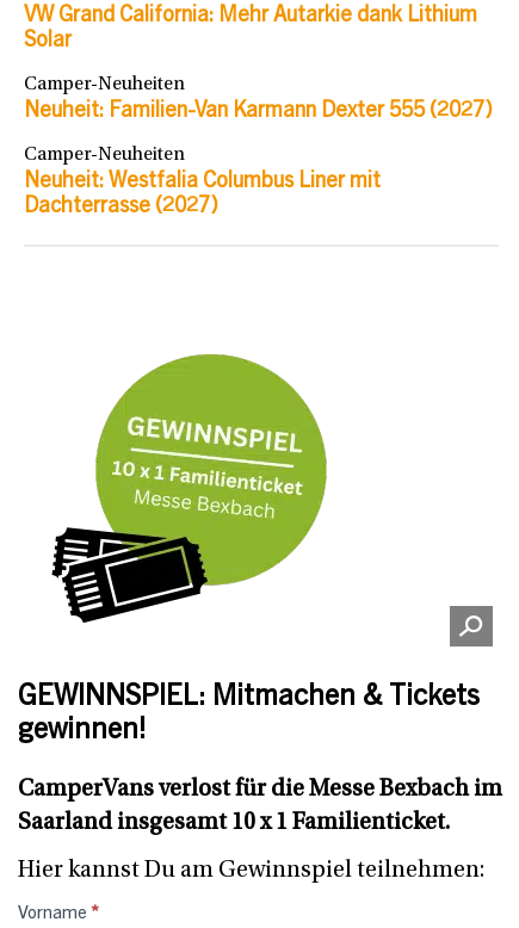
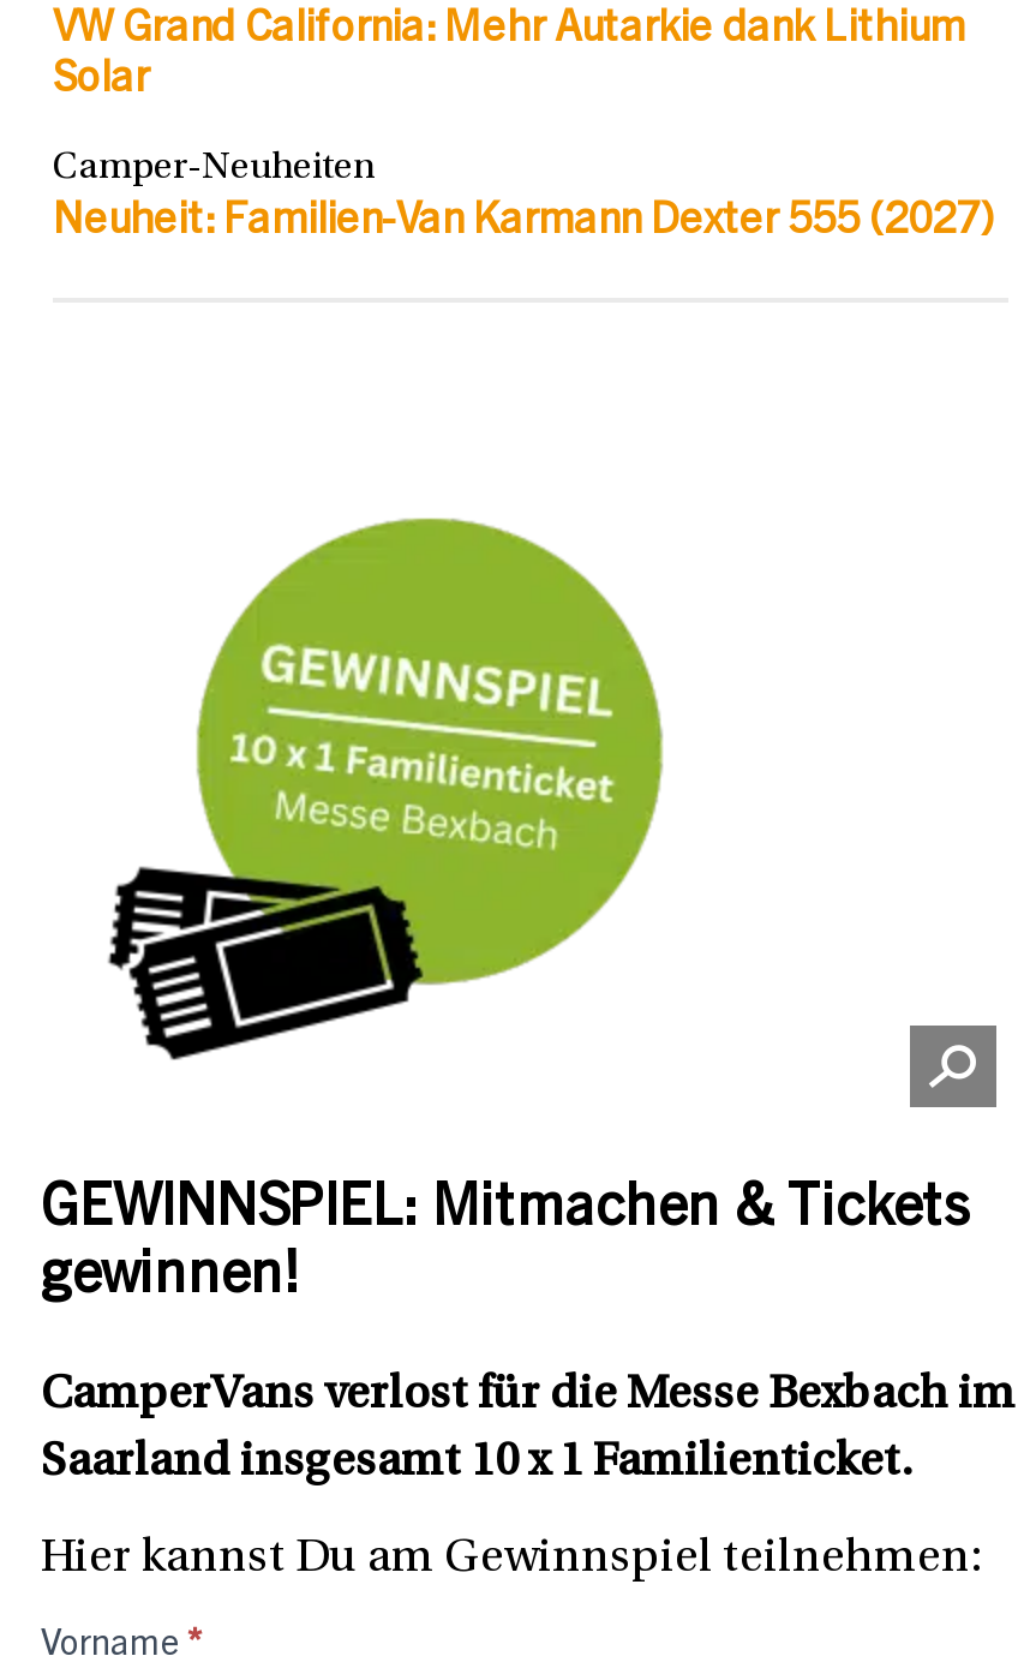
[24,146,381,219] Camper-Neuheiten | Neuheit: Westfalia Columbus Liner mit | Dachterrasse (2027) -> none

